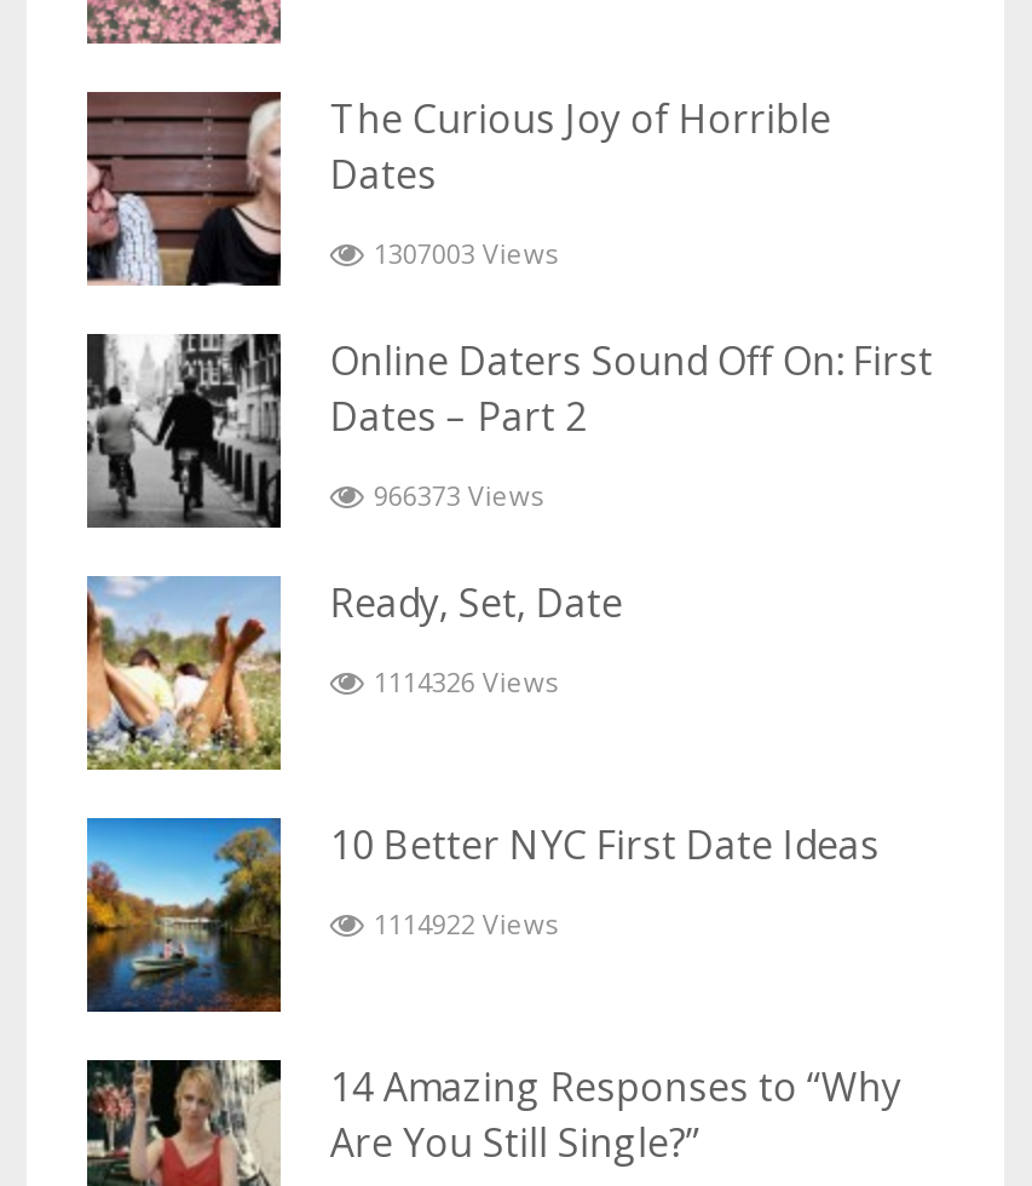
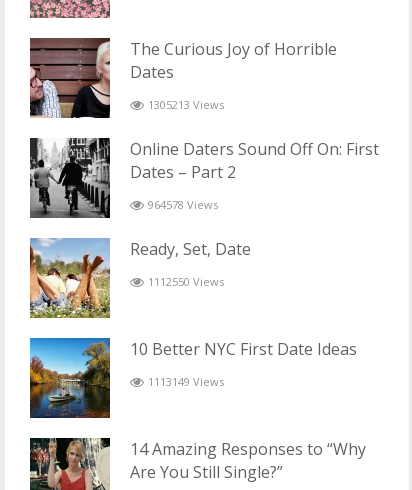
[366,235,557,271] 1307003 Views -> [145,97,224,112] 1305213 Views
[366,477,543,513] 966373 Views -> [145,197,218,212] 964578 Views
[366,663,557,699] 1114326 Views -> [145,274,224,289] 1112550 Views
[366,905,557,942] 1114922 Views -> [145,374,224,389] 1113149 Views

